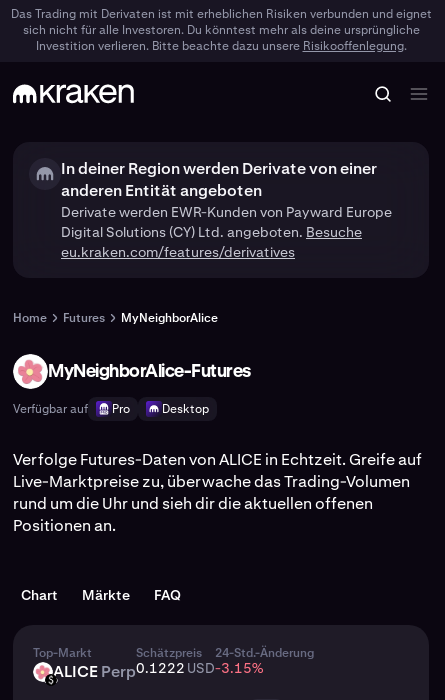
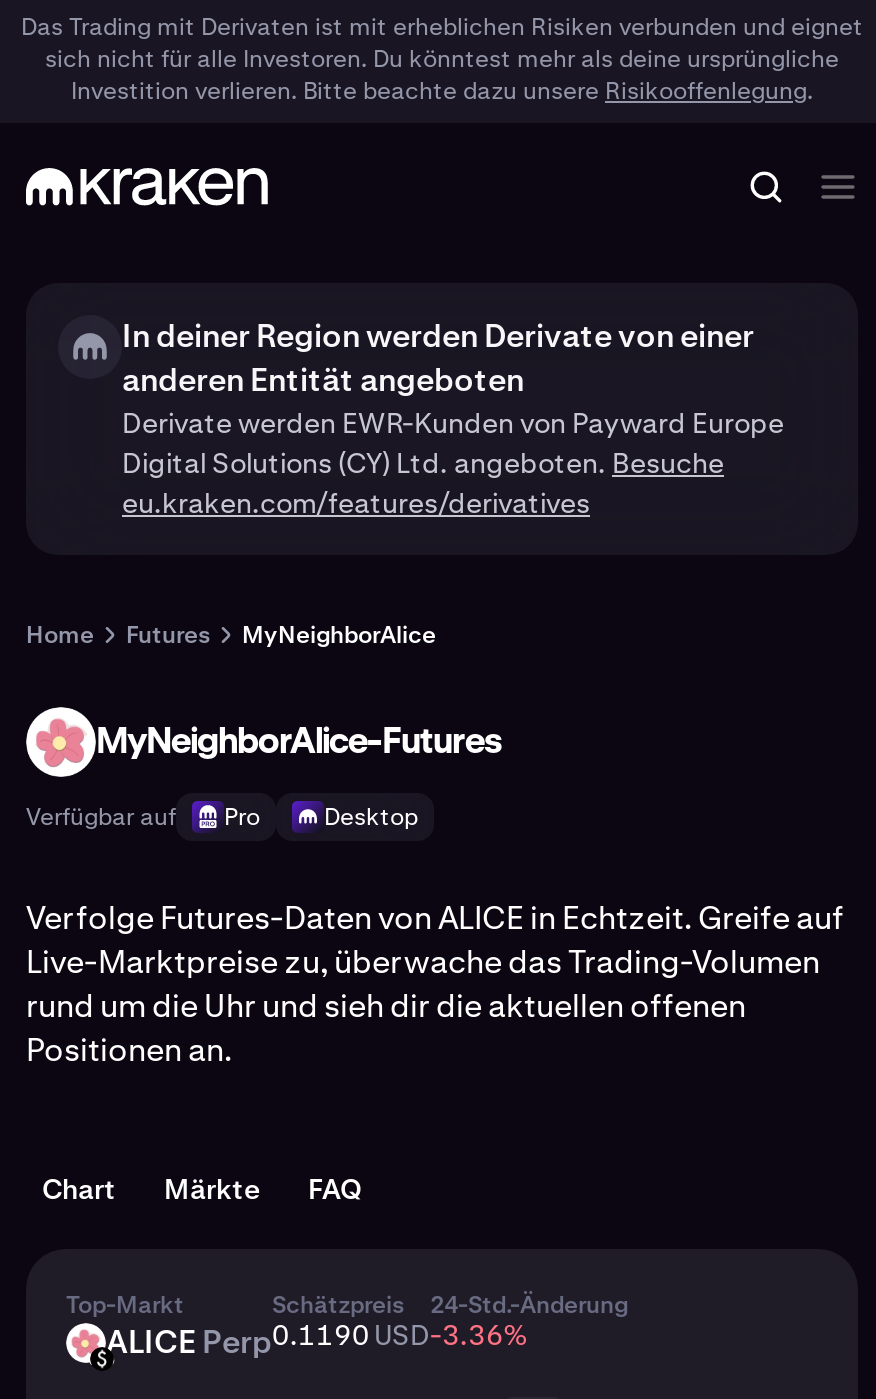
[136,659,215,677] 0.1222 USD -> [272,1317,430,1353] 0.1190 USD
[215,659,263,677] -3.15% -> [430,1317,526,1353] -3.36%

